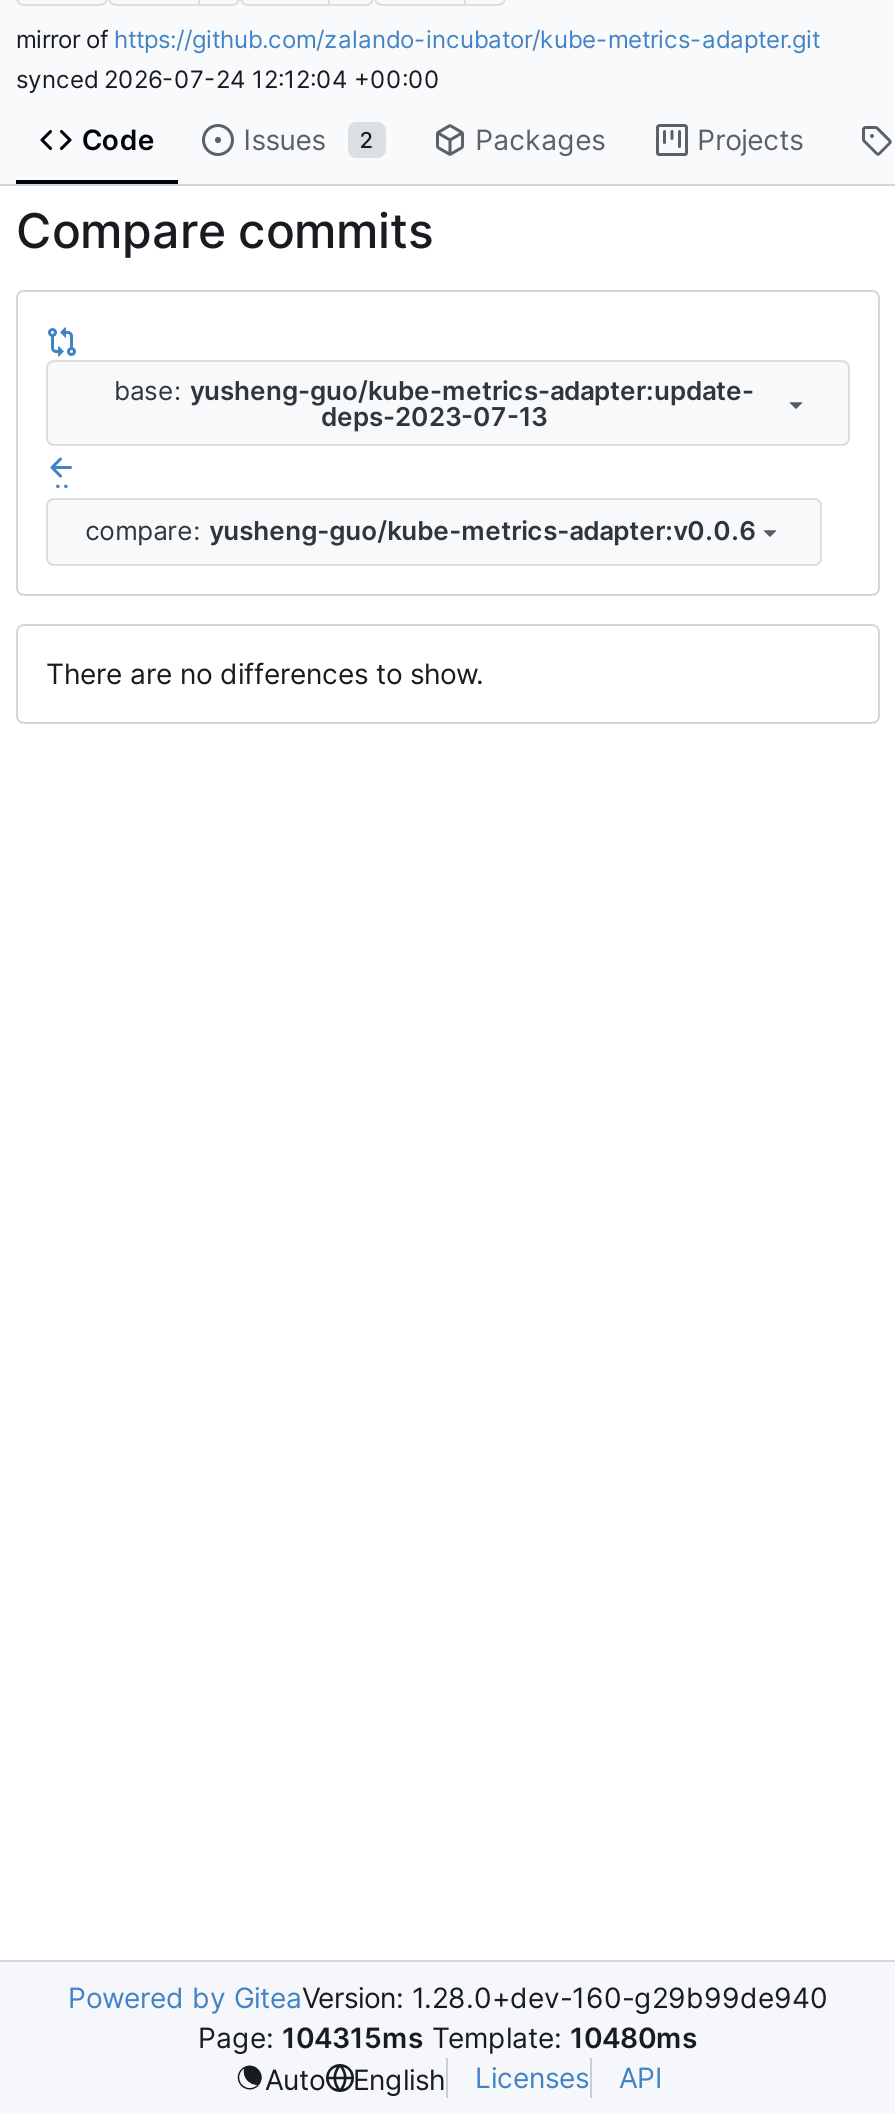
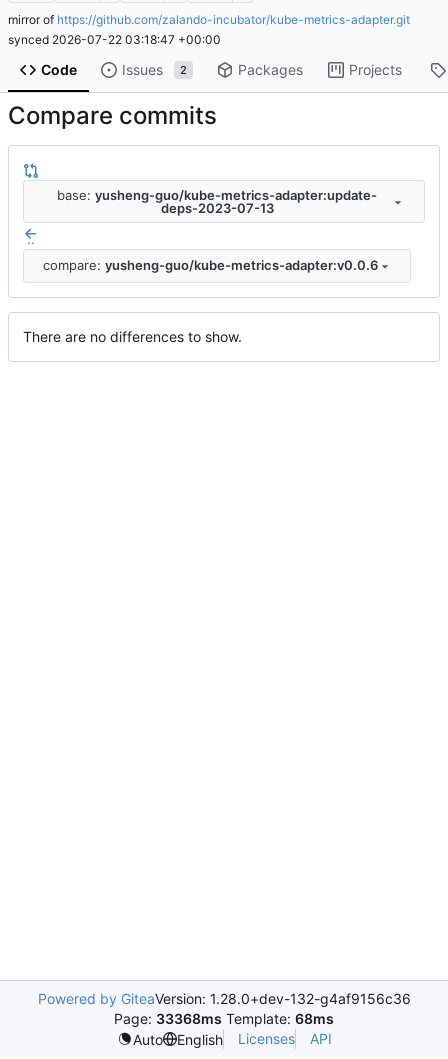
[16,63,440,93] synced 2026-07-24 12:12:04 +00:00 -> [8,31,221,46] synced 2026-07-22 03:18:47 +00:00
[68,1980,828,2014] Powered by GiteaVersion: 1.28.0+dev-160-g29b99de940 -> [37,990,410,1007] Powered by GiteaVersion: 1.28.0+dev-132-g4af9156c36
[198,2020,698,2054] Page: 104315ms Template: 10480ms -> [114,1010,334,1027] Page: 33368ms Template: 68ms

